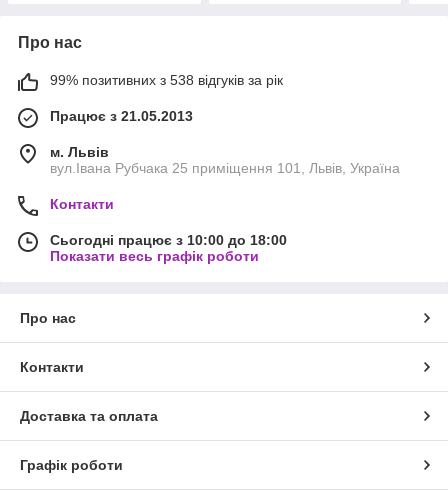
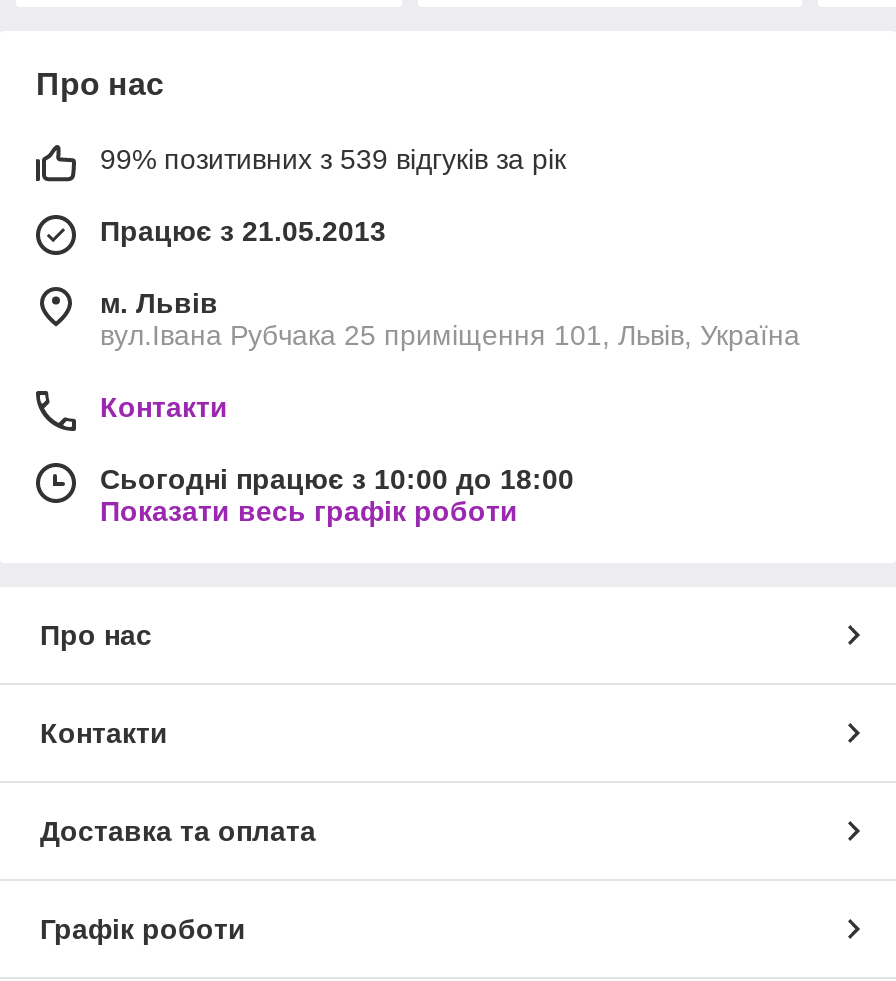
[50,72,283,88] 99% позитивних з 538 відгуків за рік -> [100,144,566,176] 99% позитивних з 539 відгуків за рік

